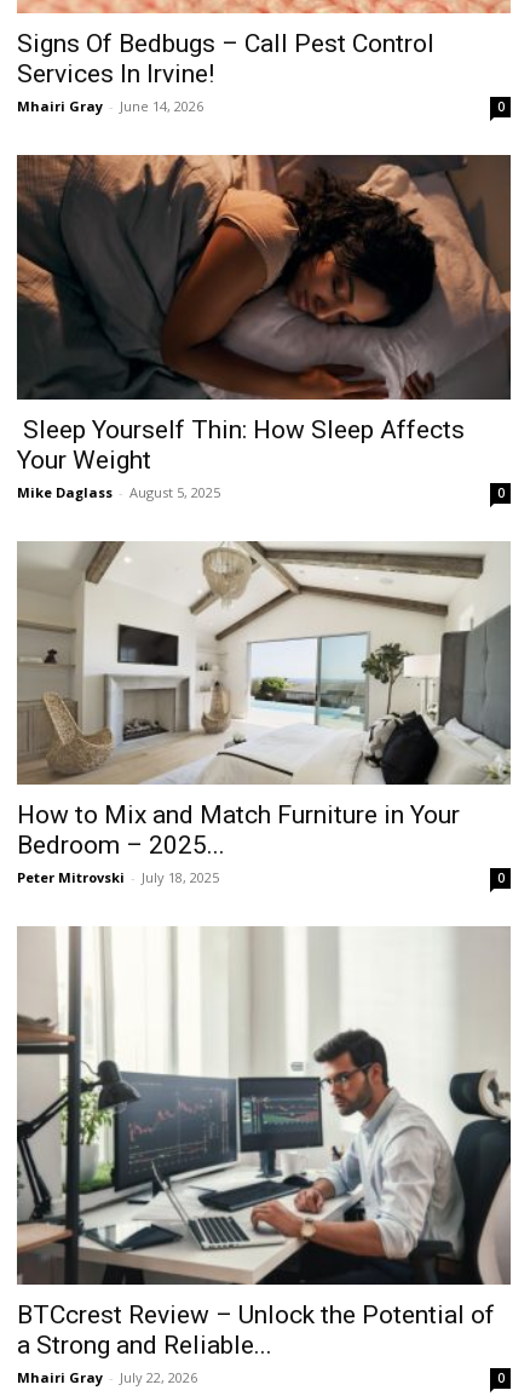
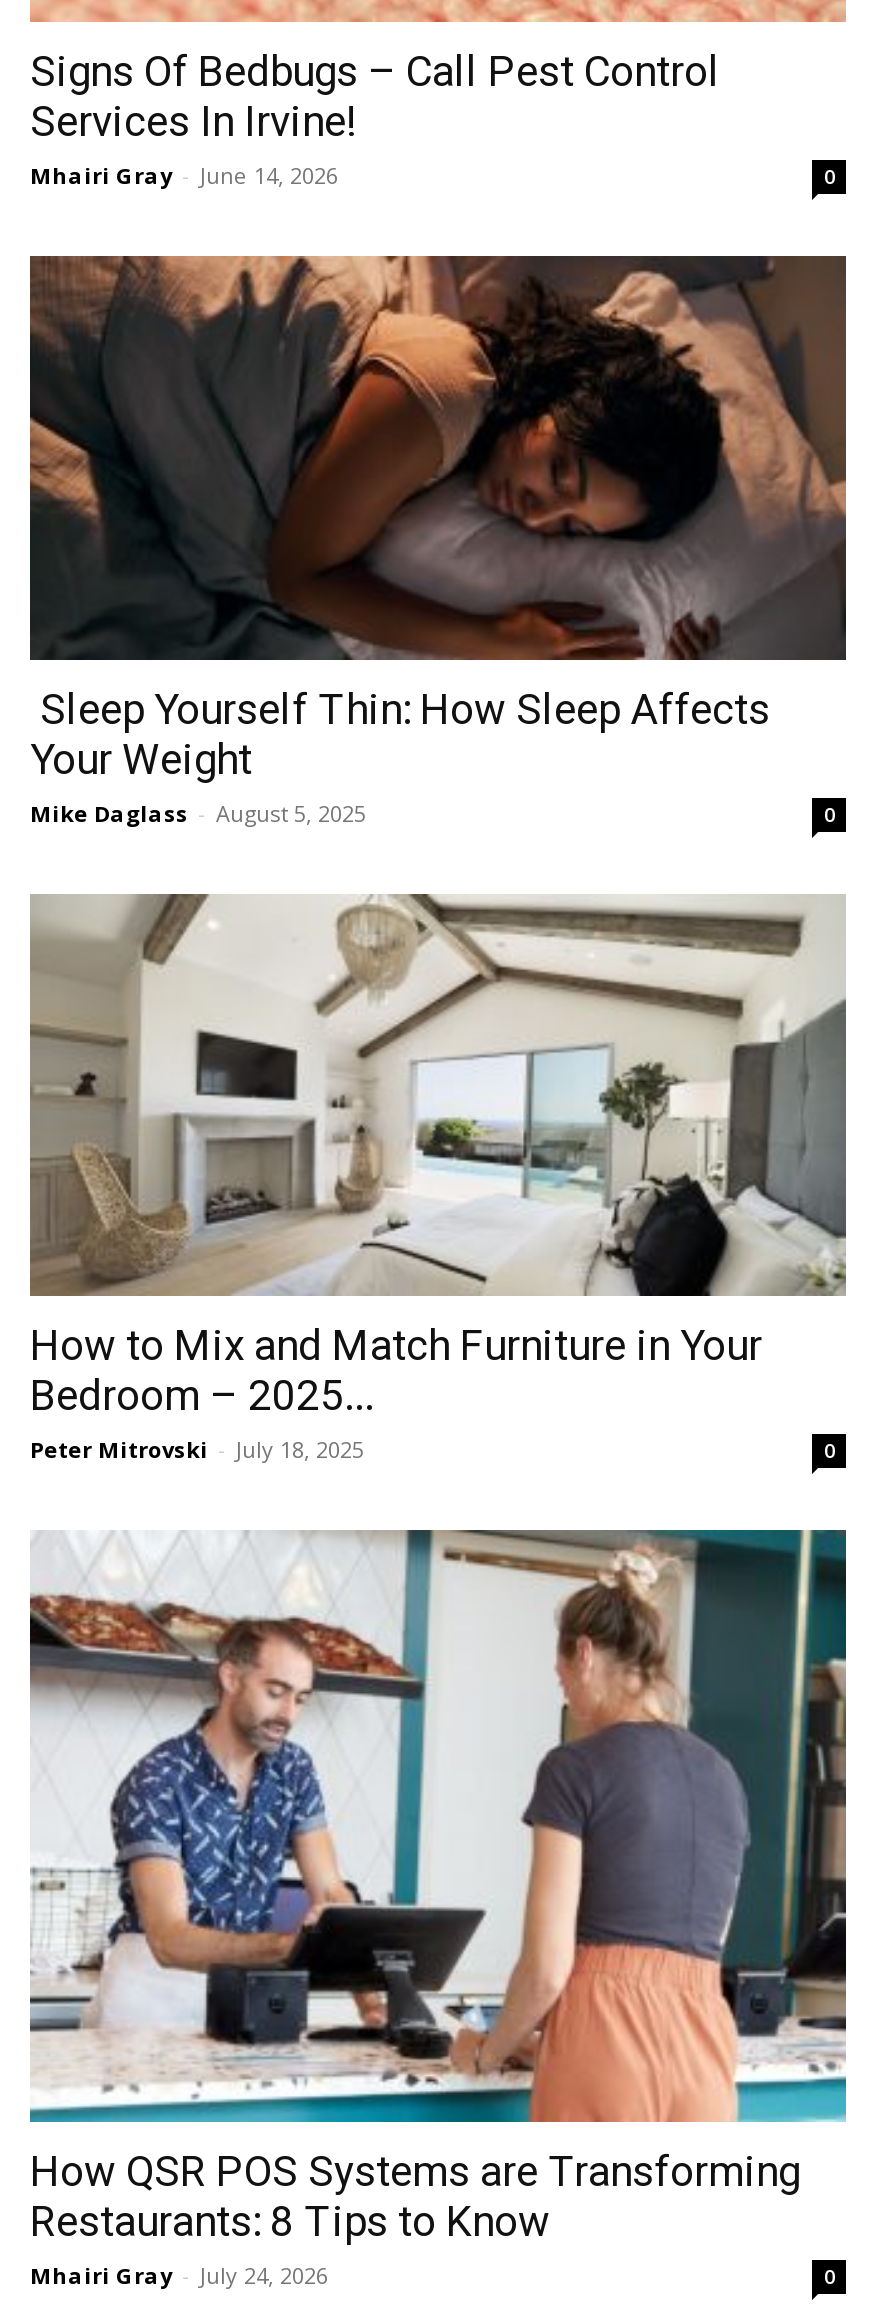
[16,926,512,1387] [image] | BTCcrest Review – Unlock the Potential of | a Strong and Reliable... | Mhairi Gray - July 22, 2026 -> [28,1528,848,2291] [image] | How QSR POS Systems are Transforming | Restaurants: 8 Tips to Know | Mhairi Gray - July 24, 2026

